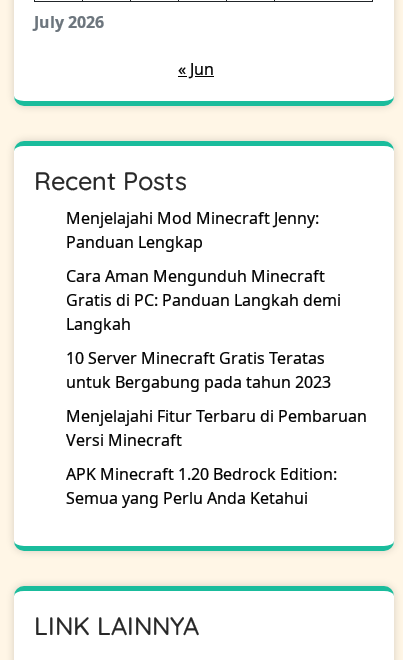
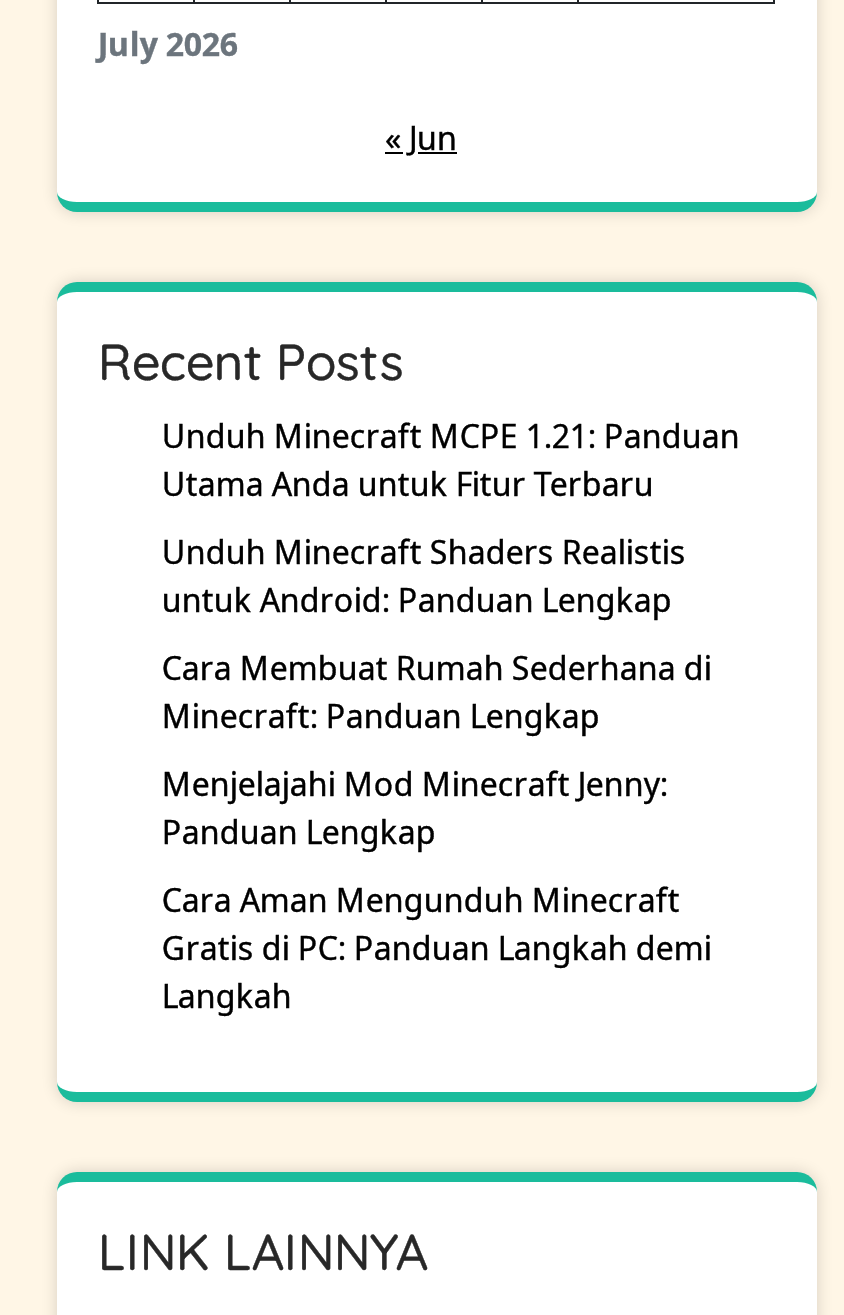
none -> [162,414,740,738] Unduh Minecraft MCPE 1.21: Panduan | Utama Anda untuk Fitur Terbaru | Unduh Minecraft Shaders Realistis | untuk Android: Panduan Lengkap | Cara Membuat Rumah Sederhana di | Minecraft: Panduan Lengkap
moved [66,207,341,335] -> [162,762,712,1018]: Menjelajahi Mod Minecraft Jenny: | Panduan Lengkap | Cara Aman Mengunduh Minecraft | Gratis di PC: Panduan Langkah demi | Langkah
[66,347,367,509] 10 Server Minecraft Gratis Teratas | untuk Bergabung pada tahun 2023 | Menjelajahi Fitur Terbaru di Pembaruan | Versi Minecraft | APK Minecraft 1.20 Bedrock Edition: | Semua yang Perlu Anda Ketahui -> none

